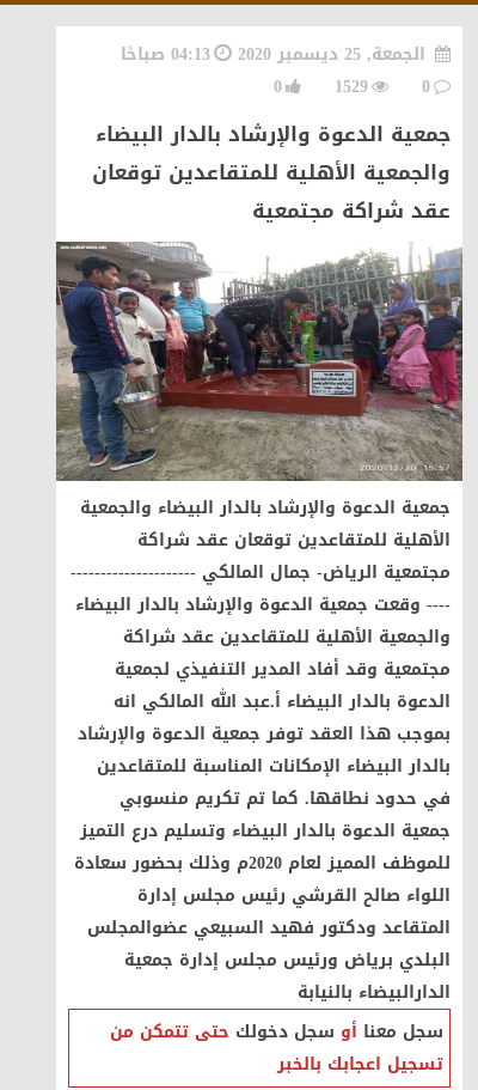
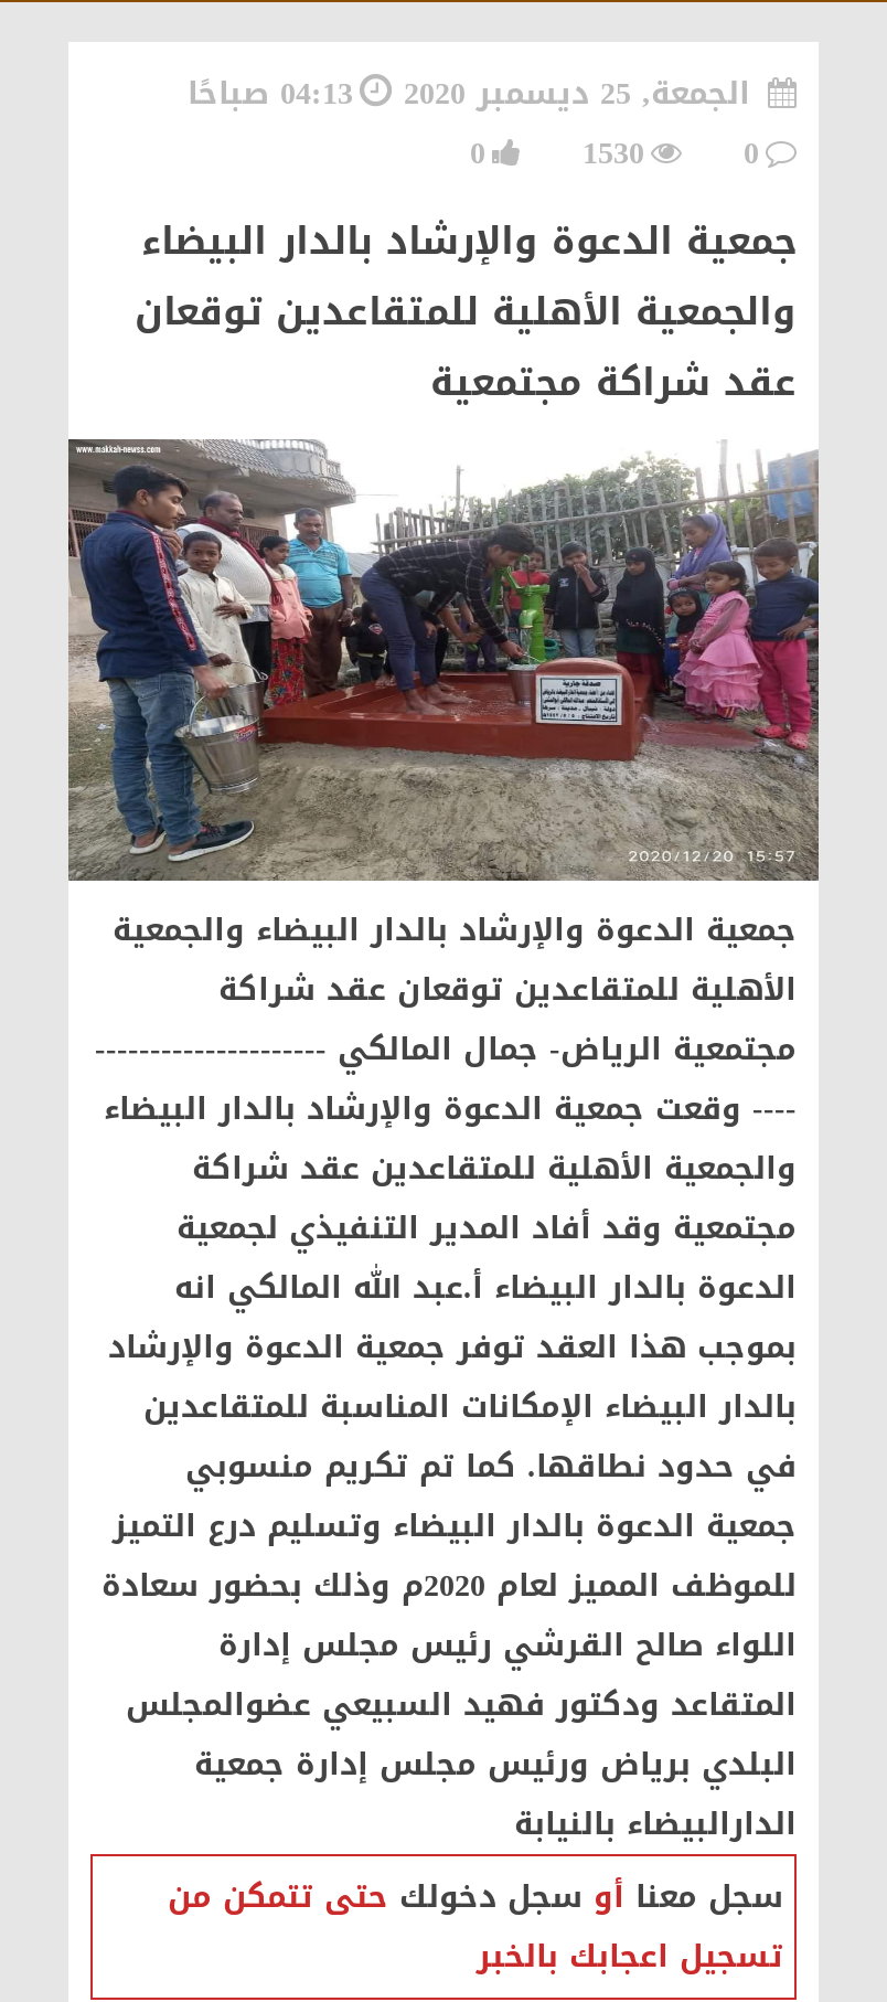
[274,71,430,103] 0 1529 0 -> [470,124,759,183] 0 1530 0

